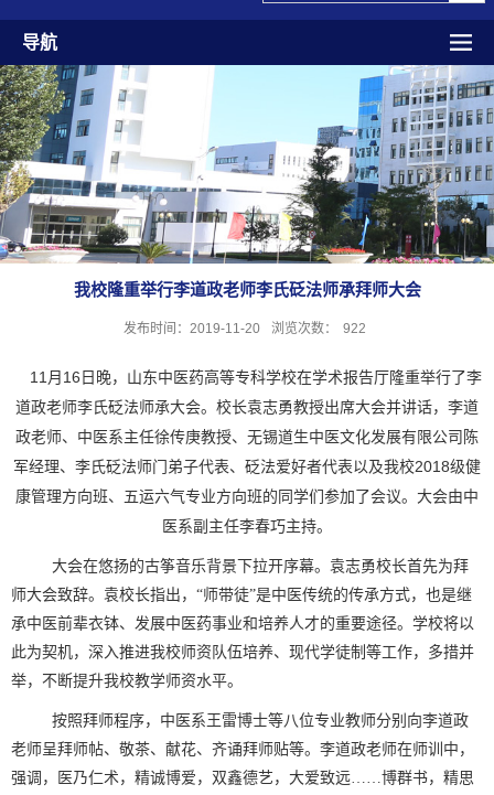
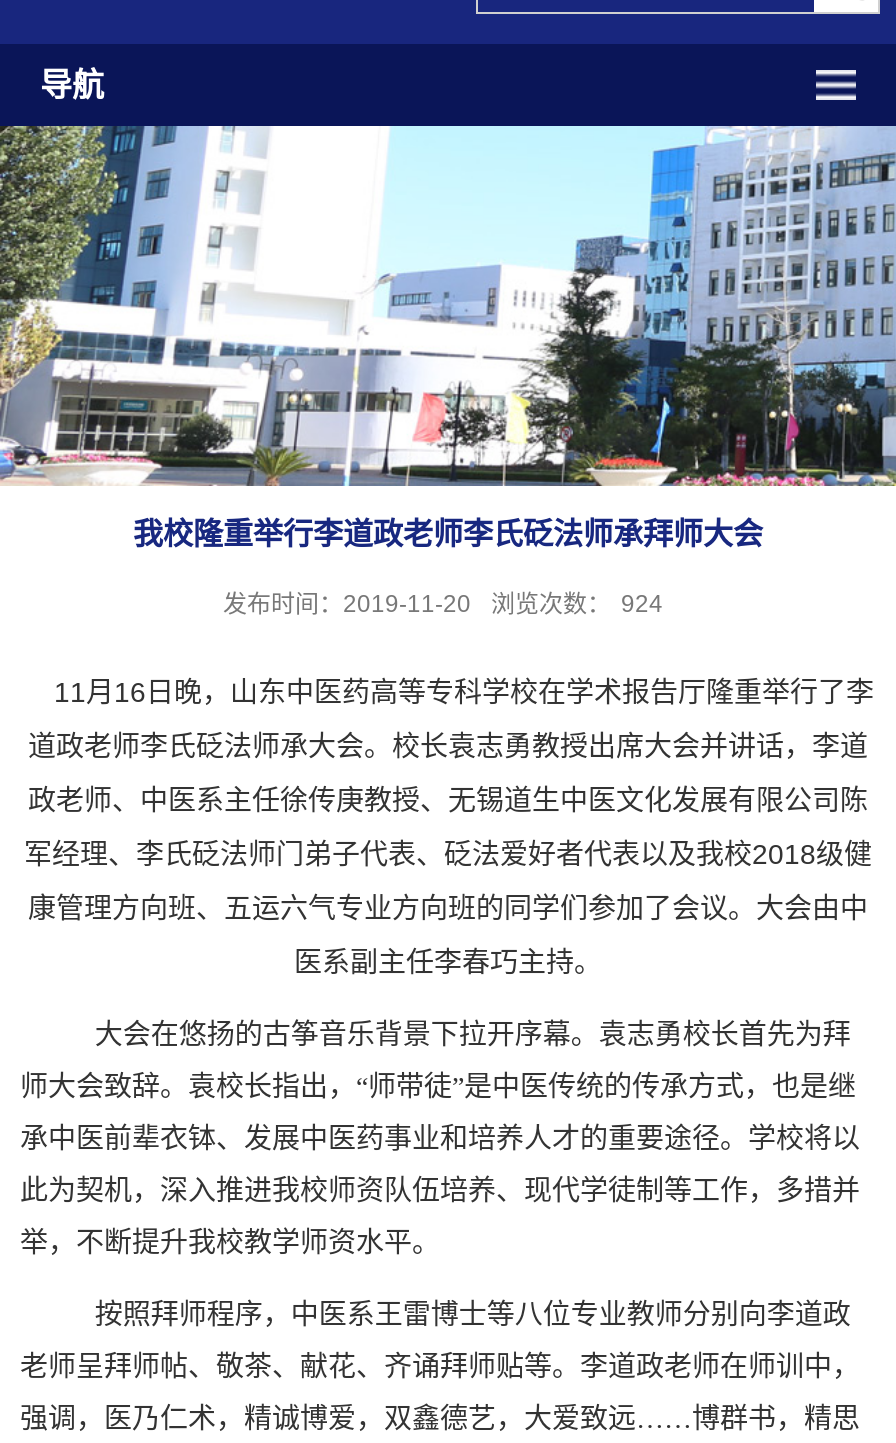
[123,321,366,336] 发布时间：2019-11-20 浏览次数： 922 -> [223,590,663,618] 发布时间：2019-11-20 浏览次数： 924

